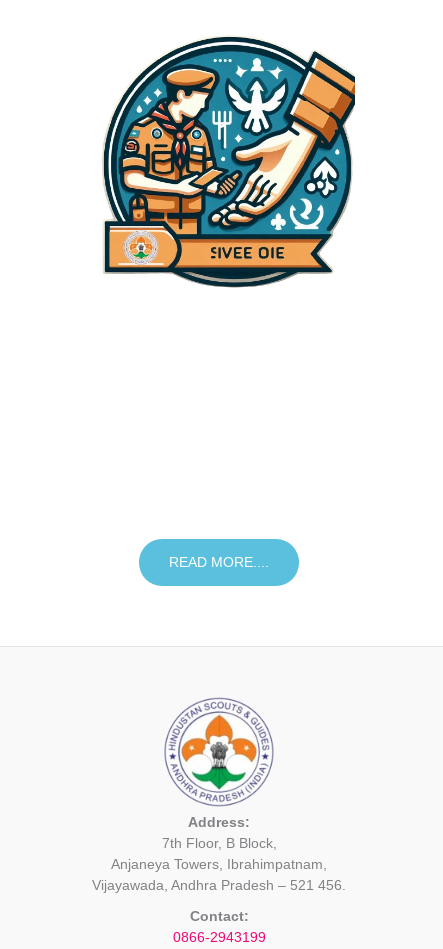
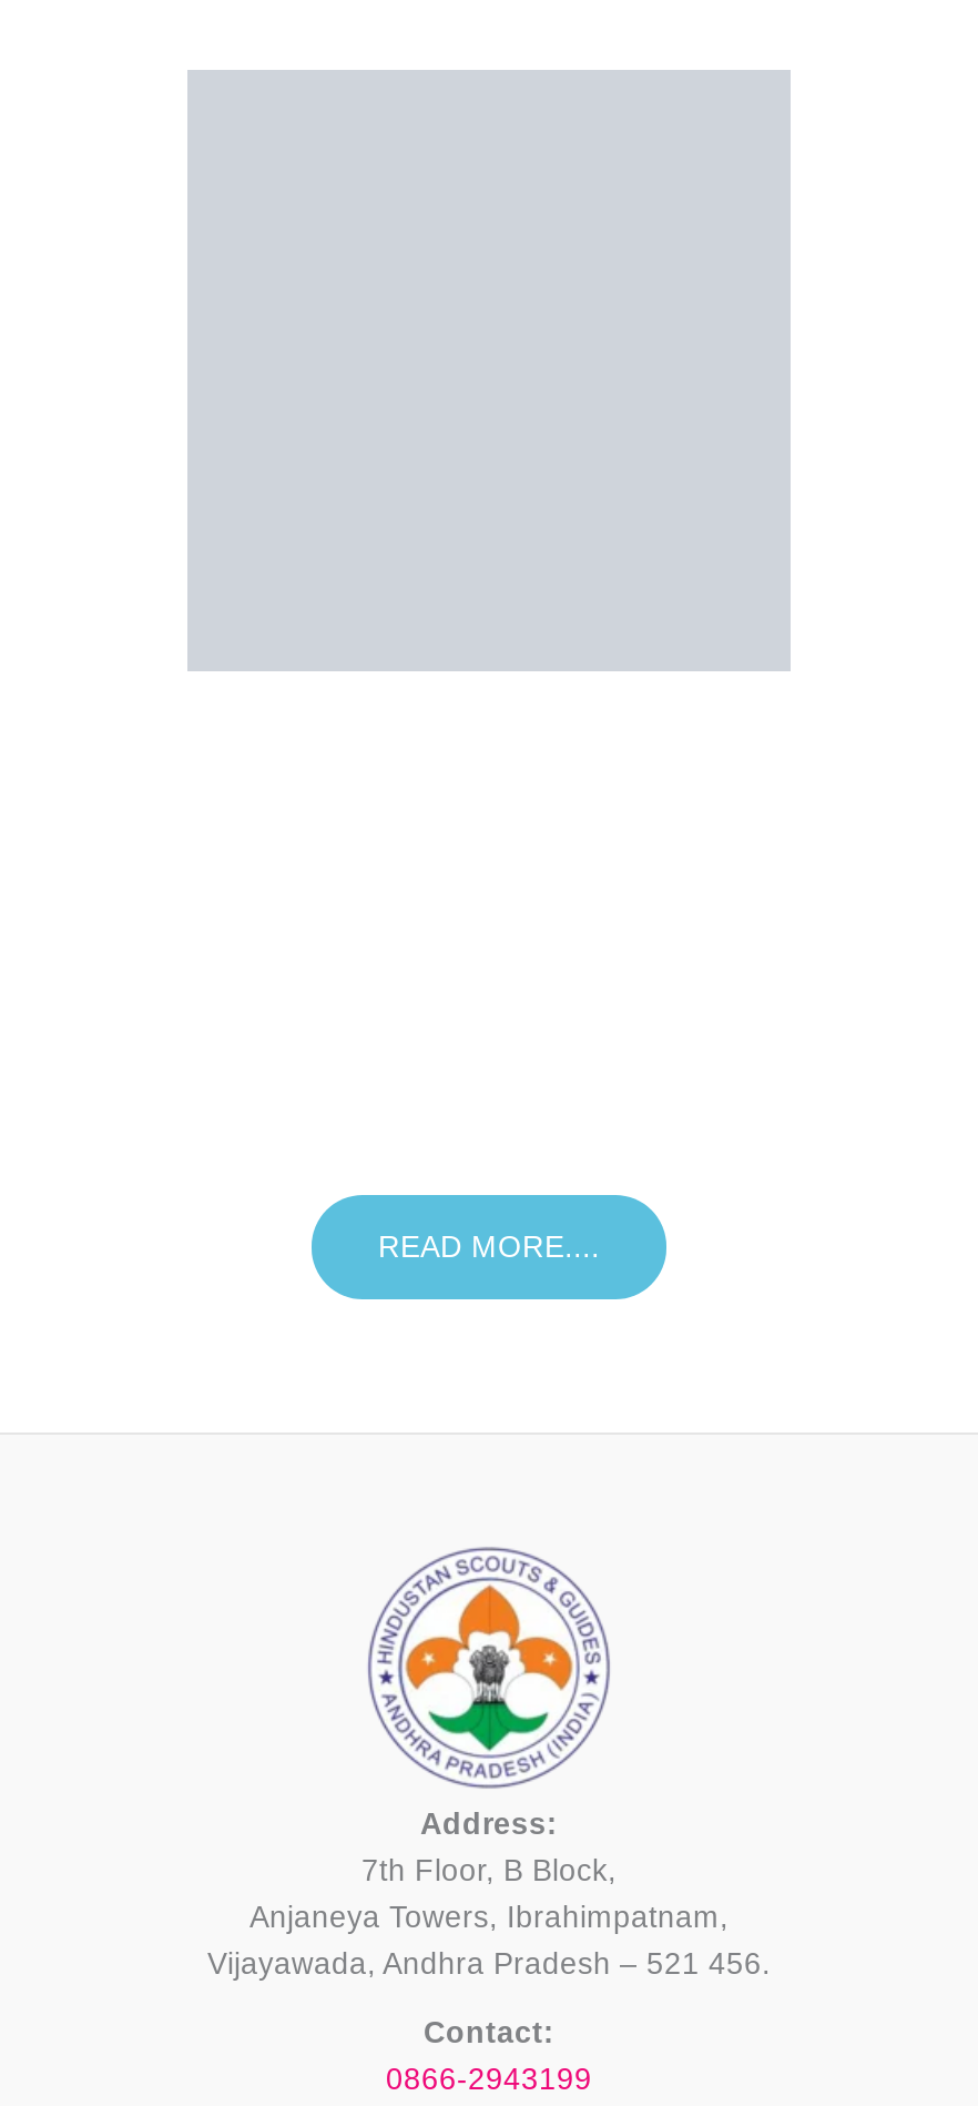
[84,33,356,301] [image] -> none

